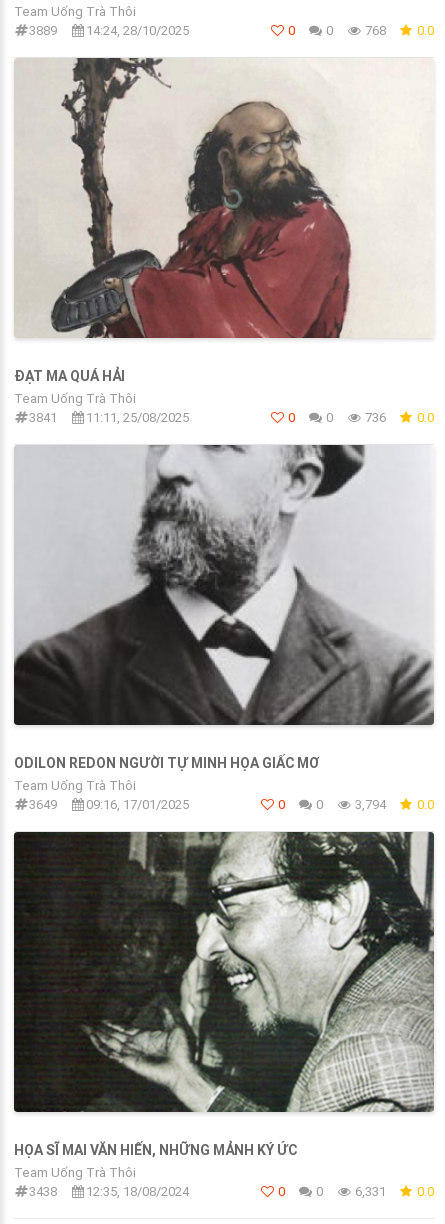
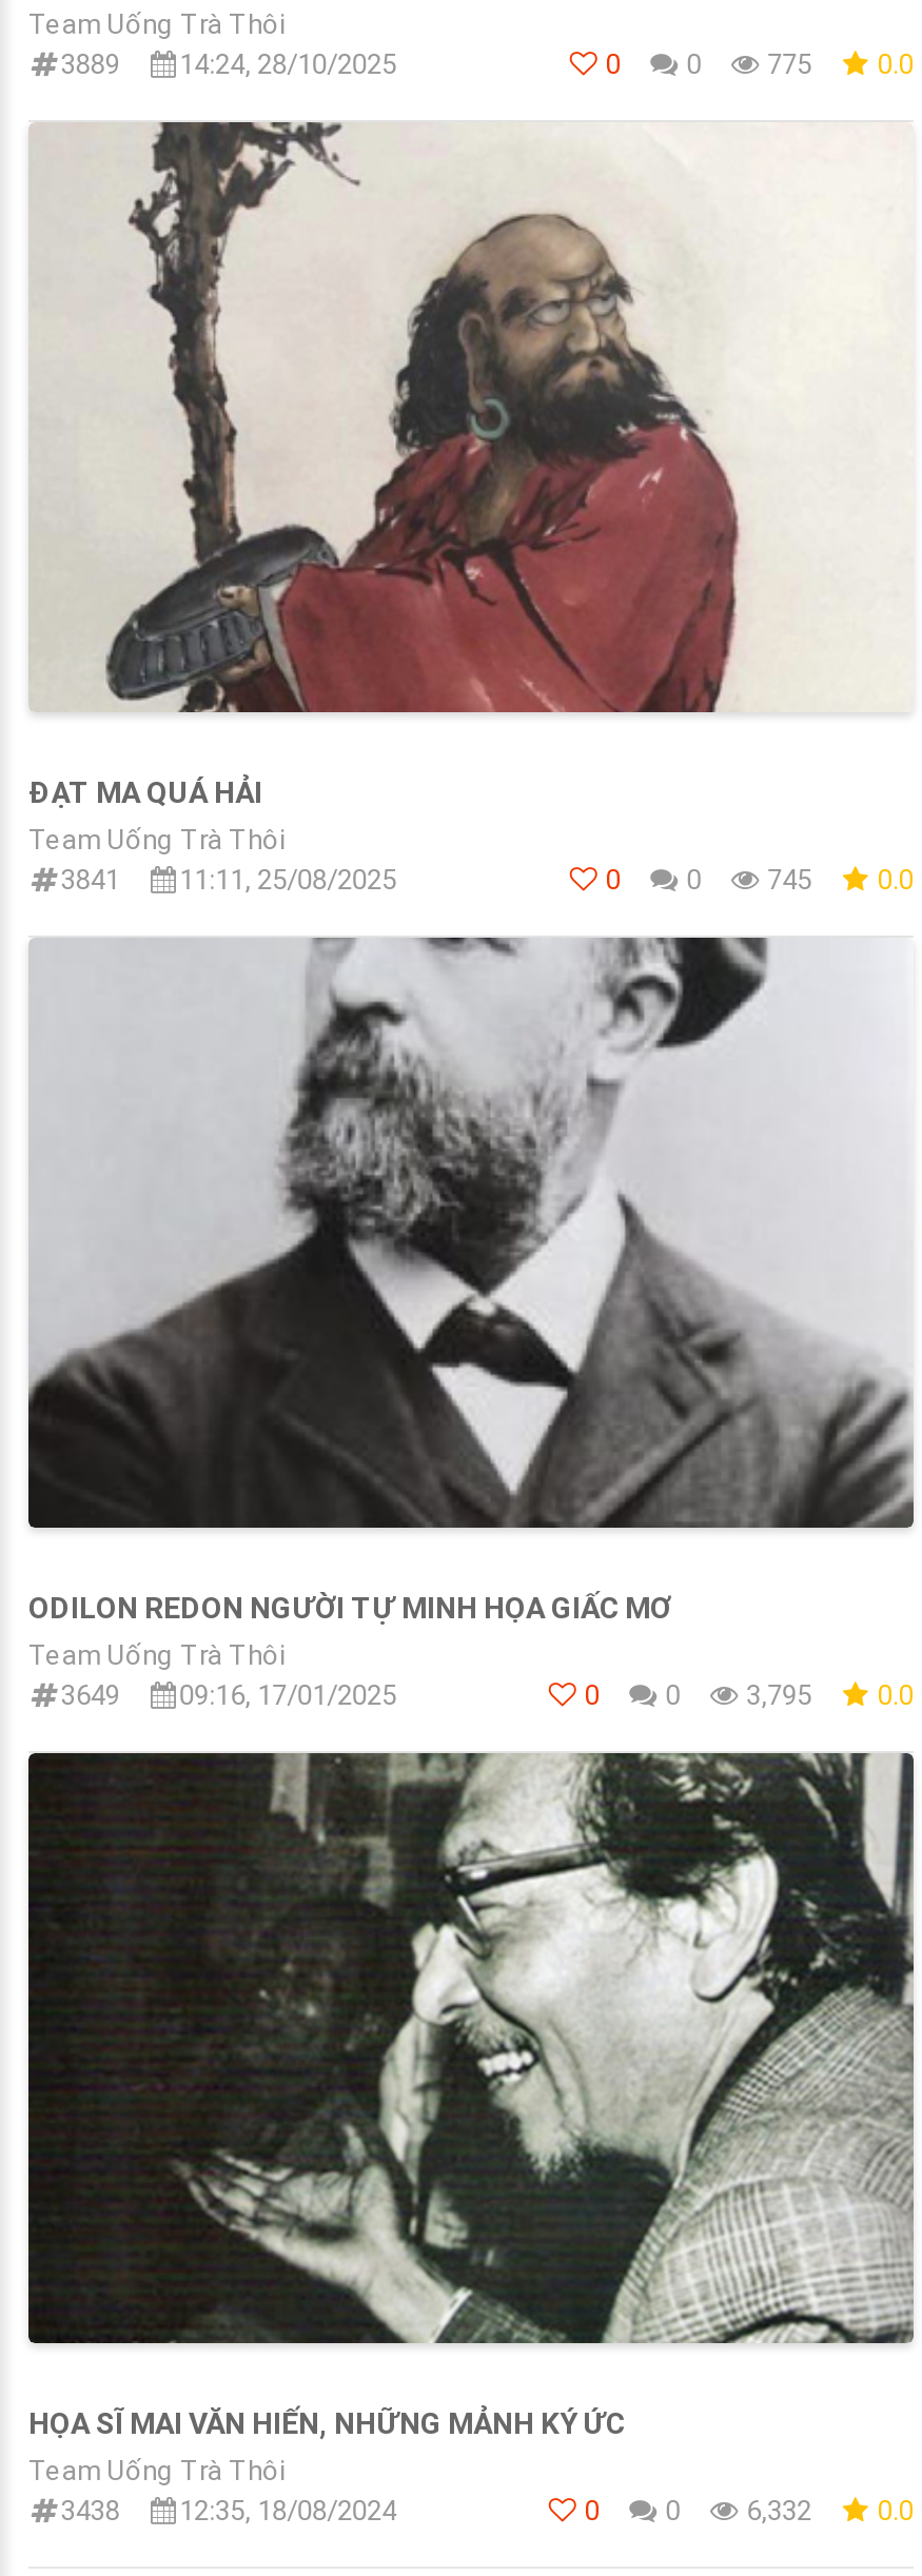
[285,22,434,39] 0 0 768 0.0 -> [600,47,914,83] 0 0 775 0.0
[285,409,434,426] 0 0 736 0.0 -> [600,862,914,898] 0 0 745 0.0
[275,796,434,813] 0 0 3,794 0.0 -> [578,1678,914,1714] 0 0 3,795 0.0
[275,1183,434,1200] 0 0 6,331 0.0 -> [578,2493,914,2529] 0 0 6,332 0.0

